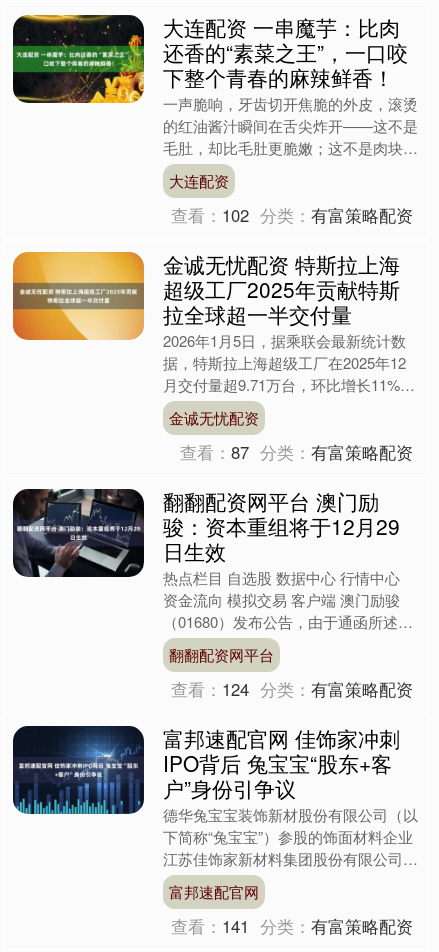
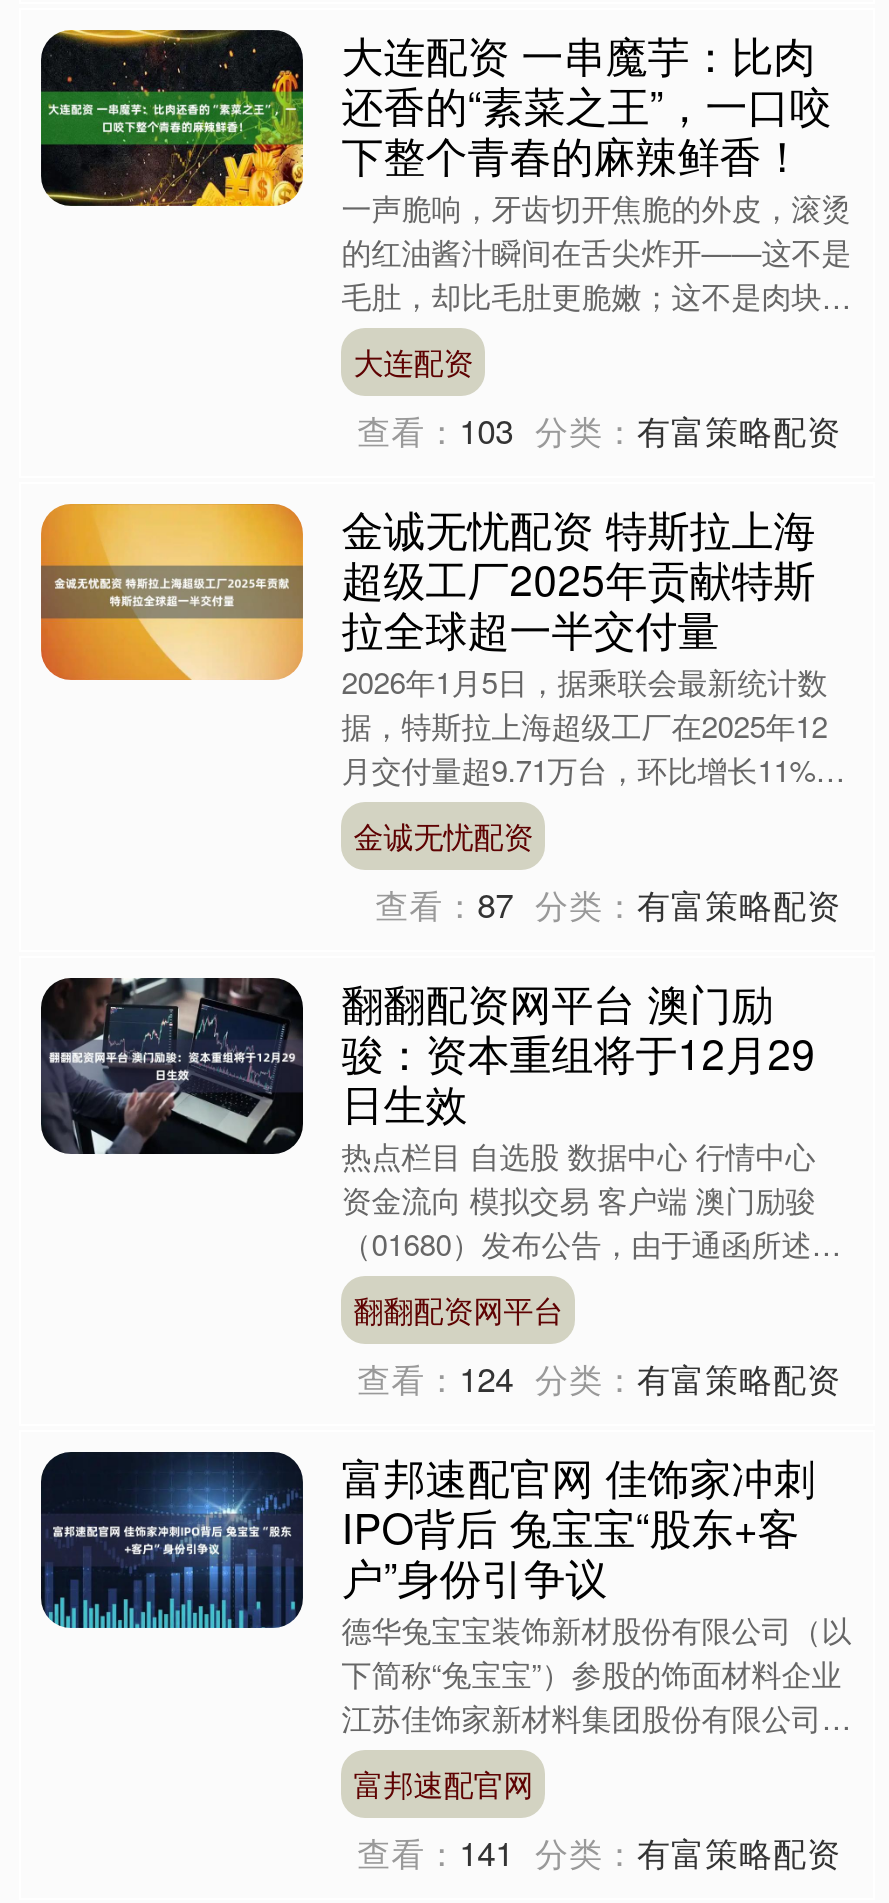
[171,203,413,227] 查看：102 分类：有富策略配资 -> [357,406,841,454] 查看：103 分类：有富策略配资

